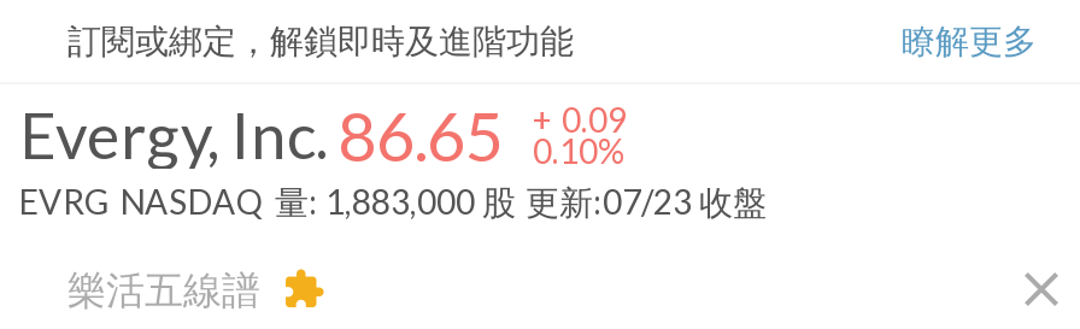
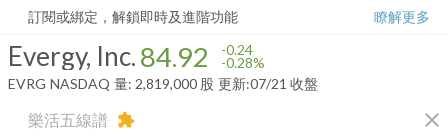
[19,96,767,222] Evergy, Inc. 86.65 | + 0.09 | 0.10% | EVRG NASDAQ 量: 1,883,000 股 更新:07/23 收盤 -> [8,40,318,92] Evergy, Inc. 84.92 | -0.24 | -0.28% | EVRG NASDAQ 量: 2,819,000 股 更新:07/21 收盤

